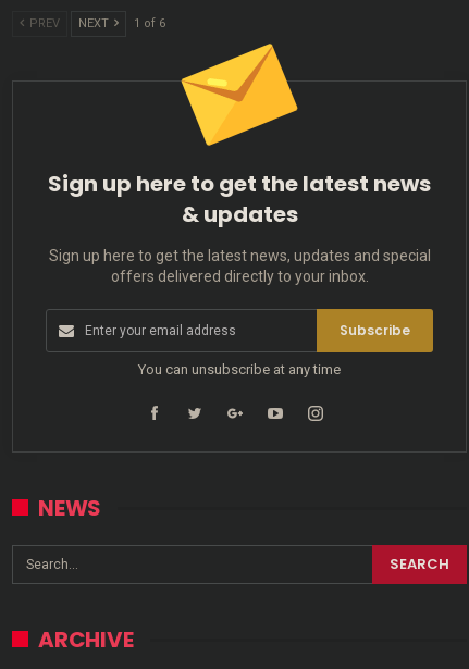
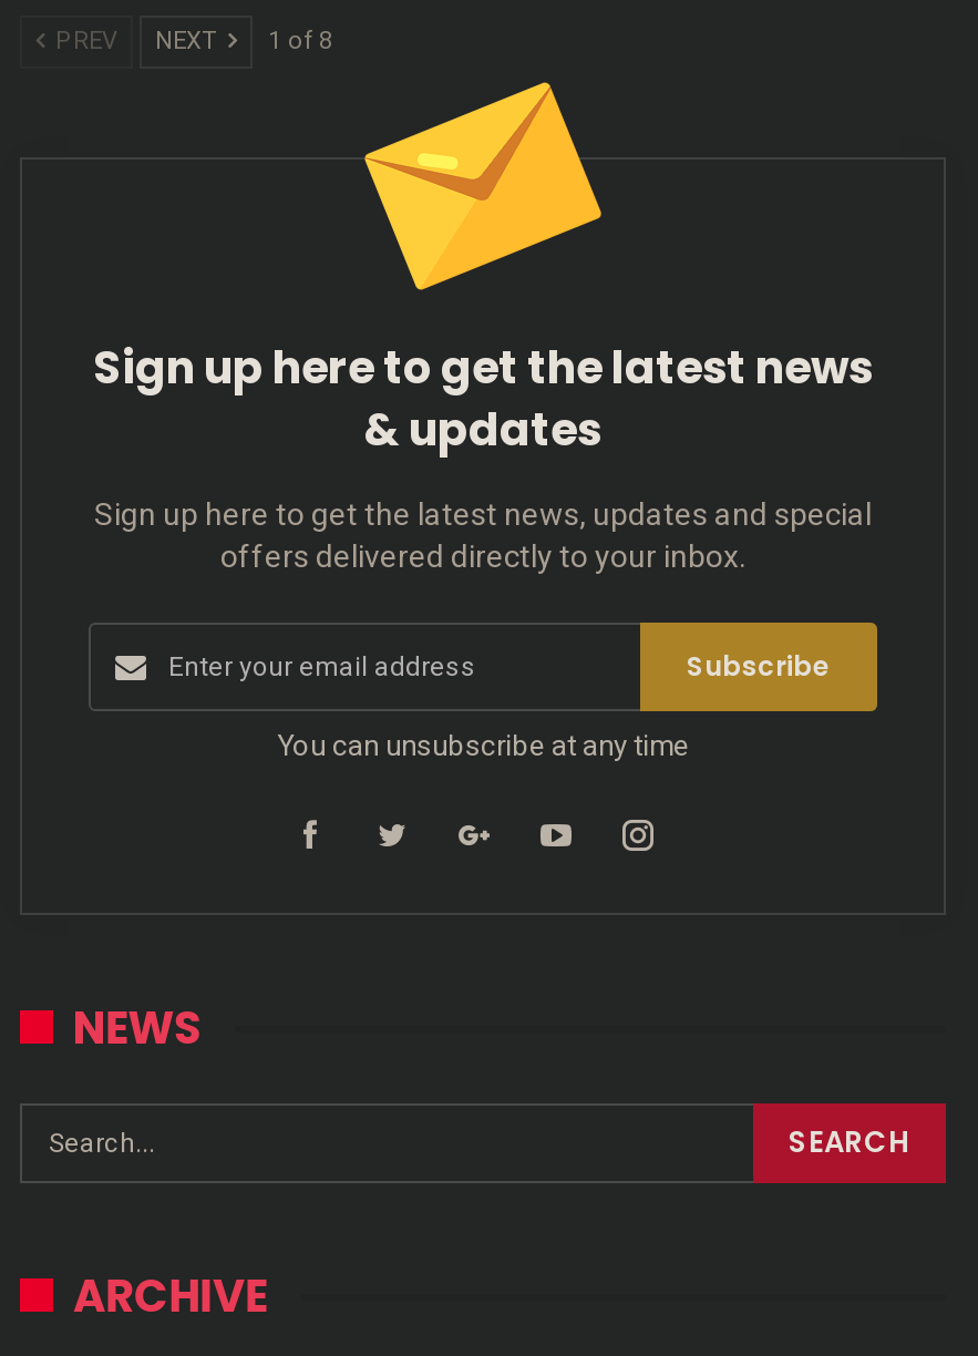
[26,16,165,30] PREV NEXT 1 of 6 -> [49,26,332,55] PREV NEXT 1 of 8

